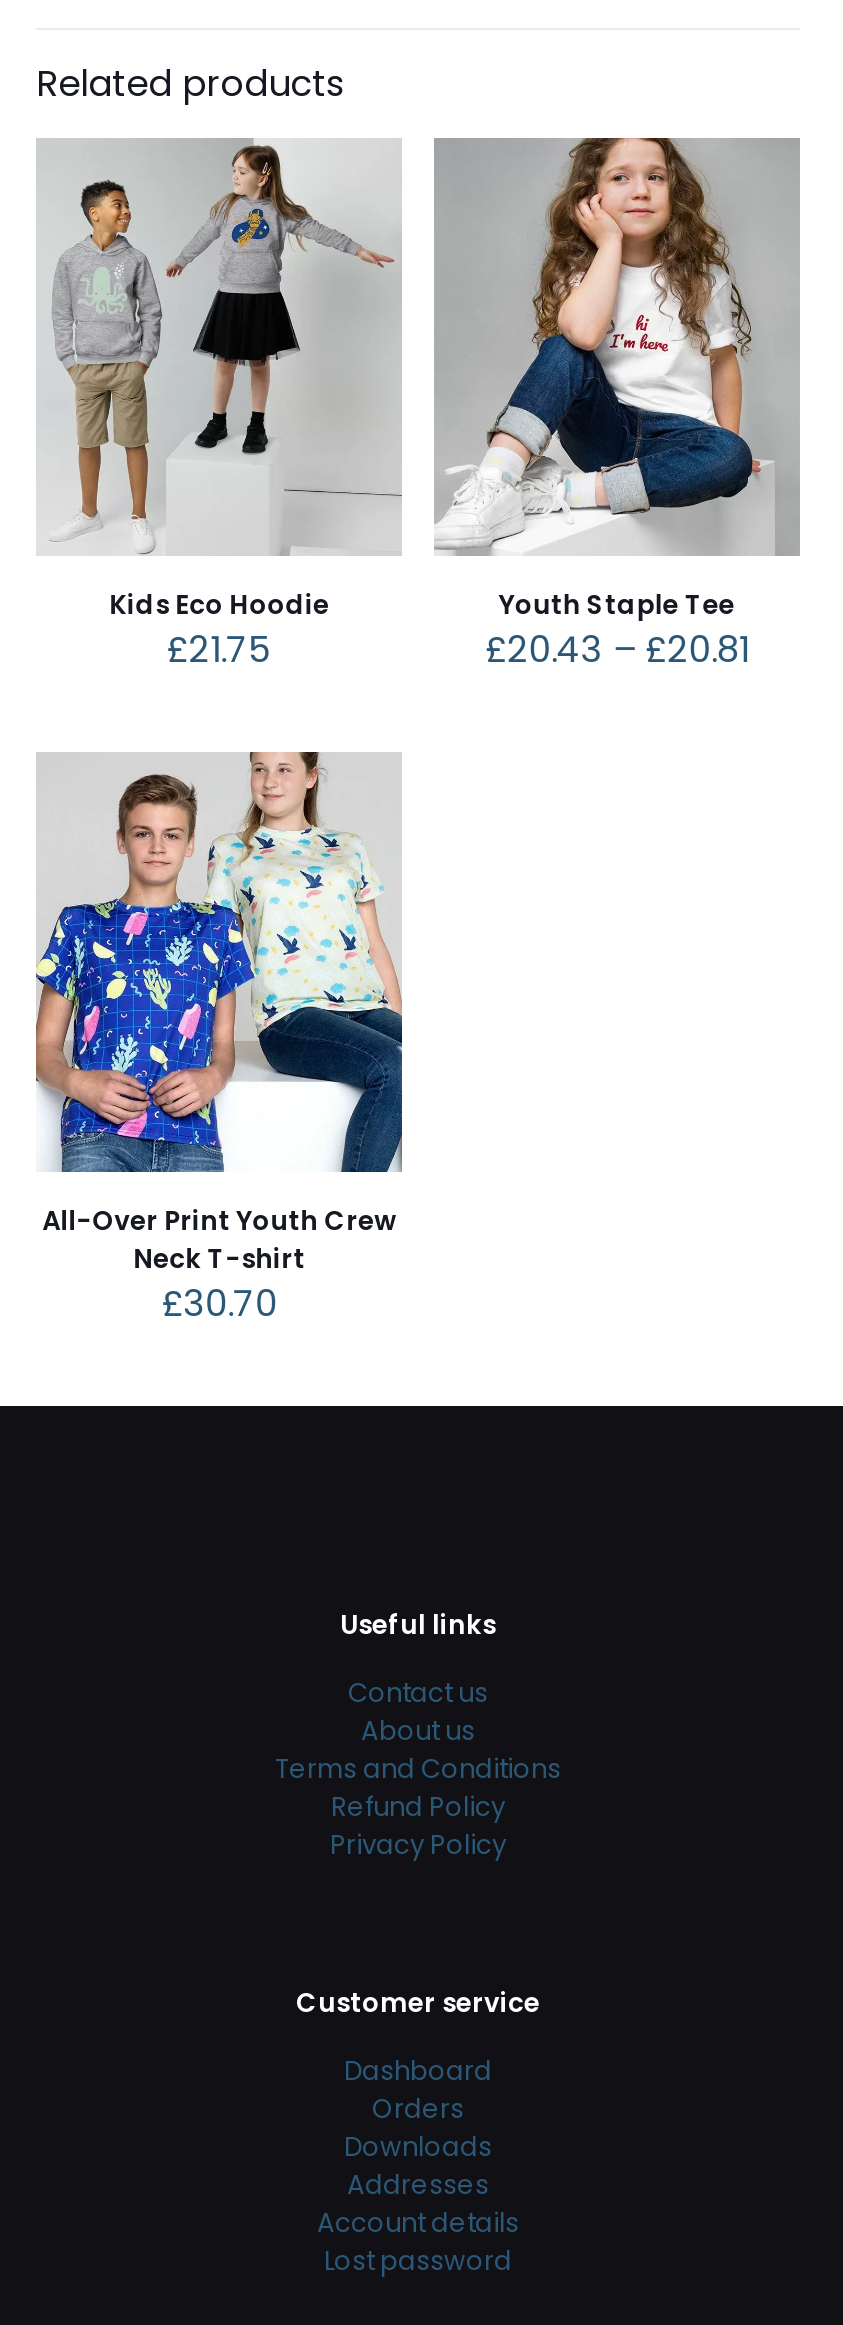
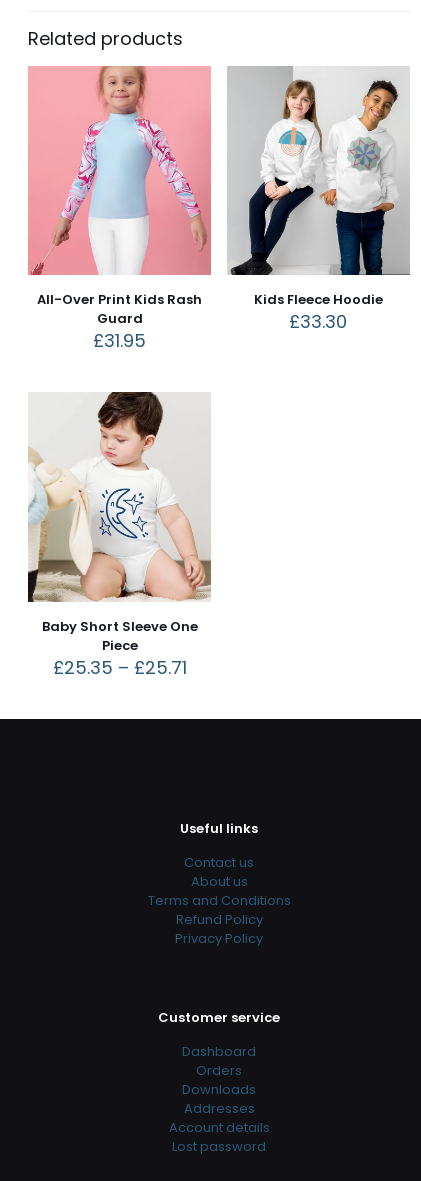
[36,138,402,675] [image] | Kids Eco Hoodie | £21.75 -> [28,66,211,353] [image] | All-Over Print Kids Rash | Guard | £31.95
[436,136,800,675] [image] | Youth Staple Tee | £20.43 – £20.81 -> [229,67,409,334] [image] | Kids Fleece Hoodie | £33.30
[36,750,404,1328] [image] | All-Over Print Youth Crew | Neck T-shirt | £30.70 -> [27,391,212,680] [image] | Baby Short Sleeve One | Piece | £25.35 – £25.71

